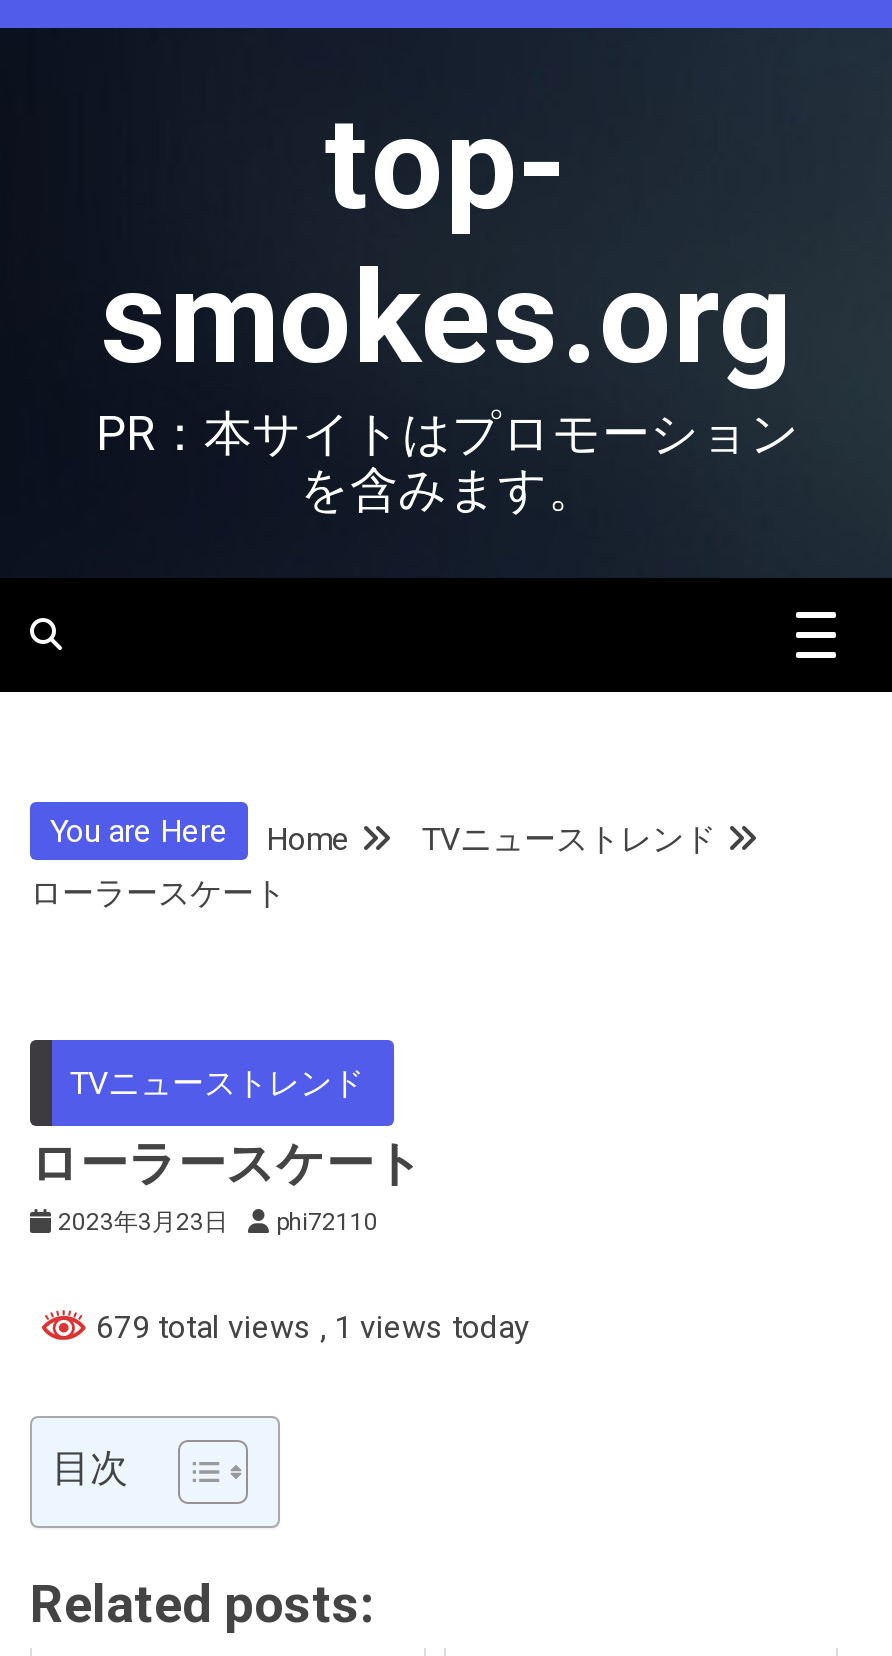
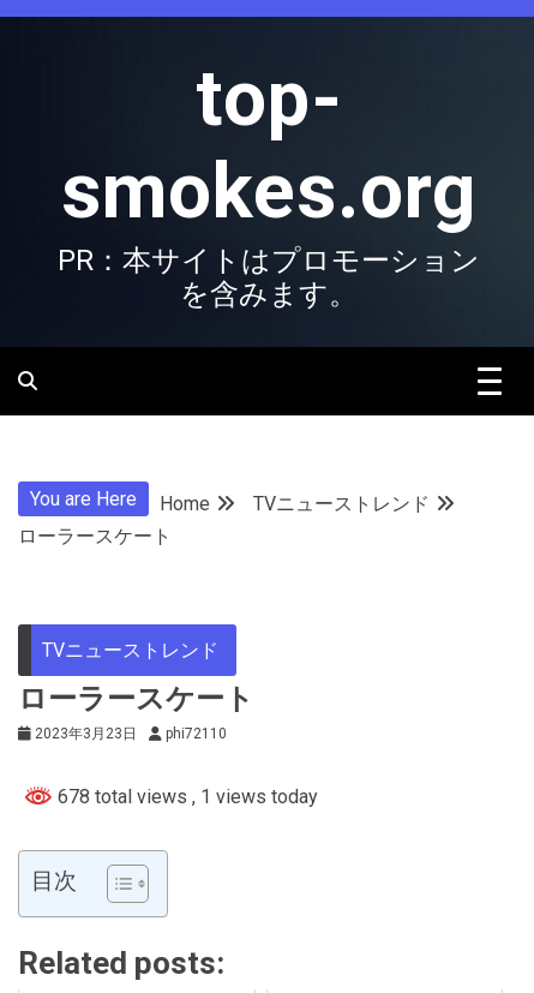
[88,1308,530,1346] 679 total views, 1 views today -> [53,785,318,808] 678 total views, 1 views today

